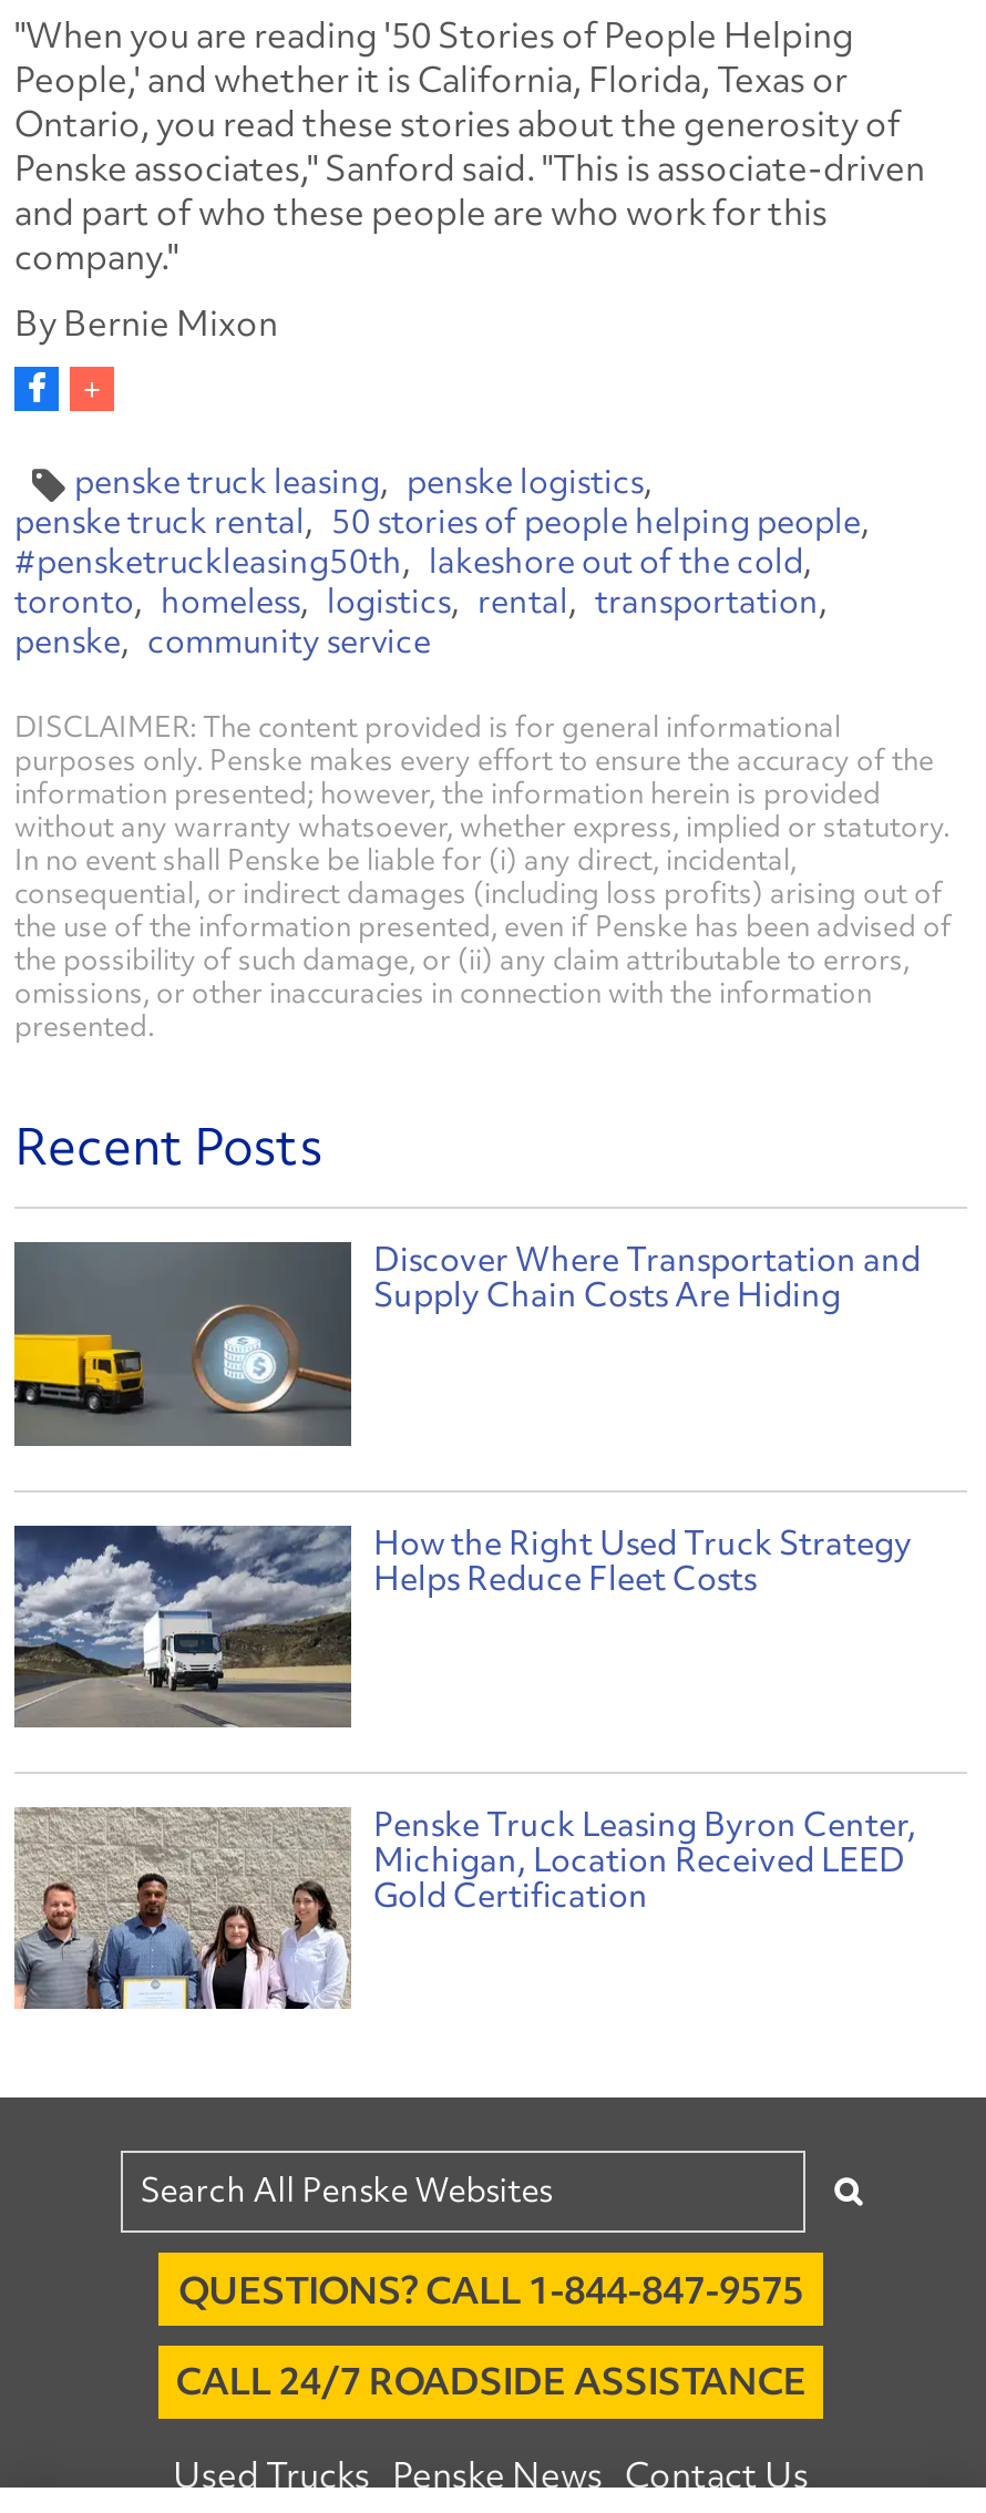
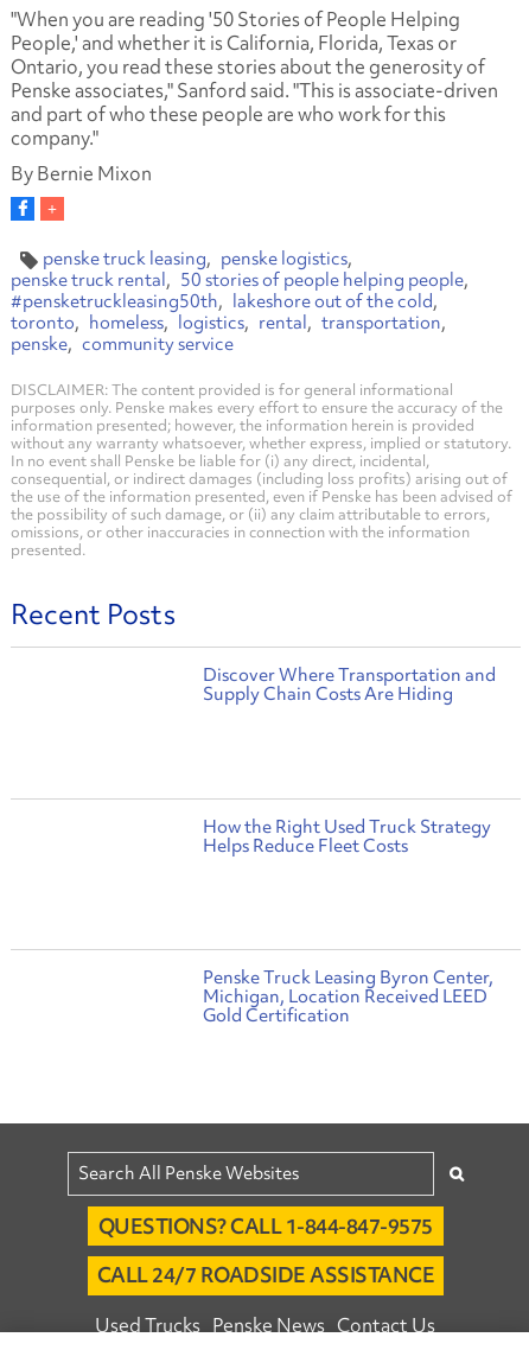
[12,1240,353,1448] [image] -> none
[12,1524,353,1730] [image] -> none
[12,1805,353,2011] [image] -> none

